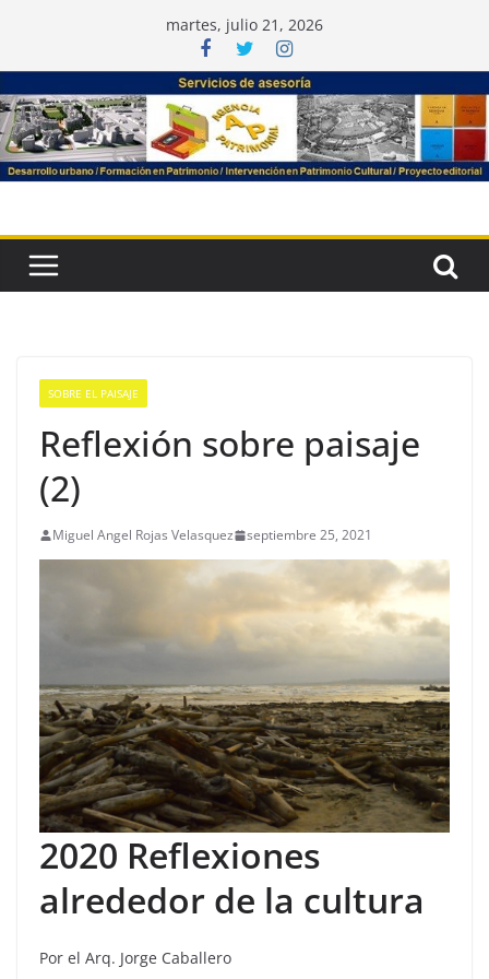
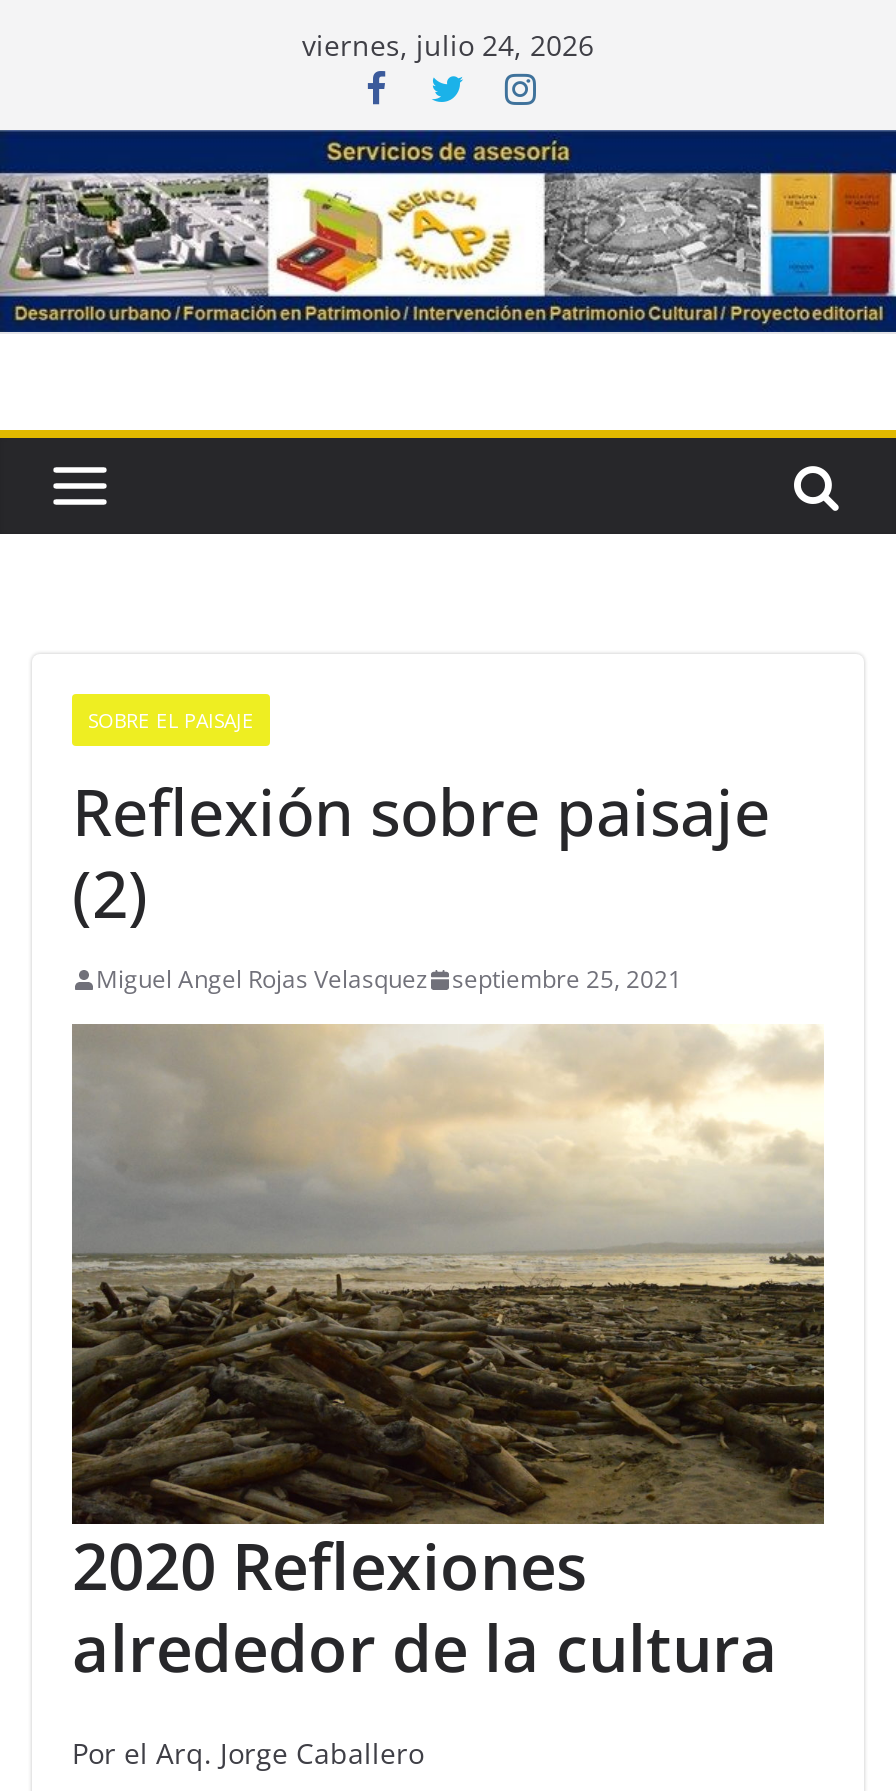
[166,14,323,35] martes, julio 21, 2026 -> [302,26,594,64] viernes, julio 24, 2026

